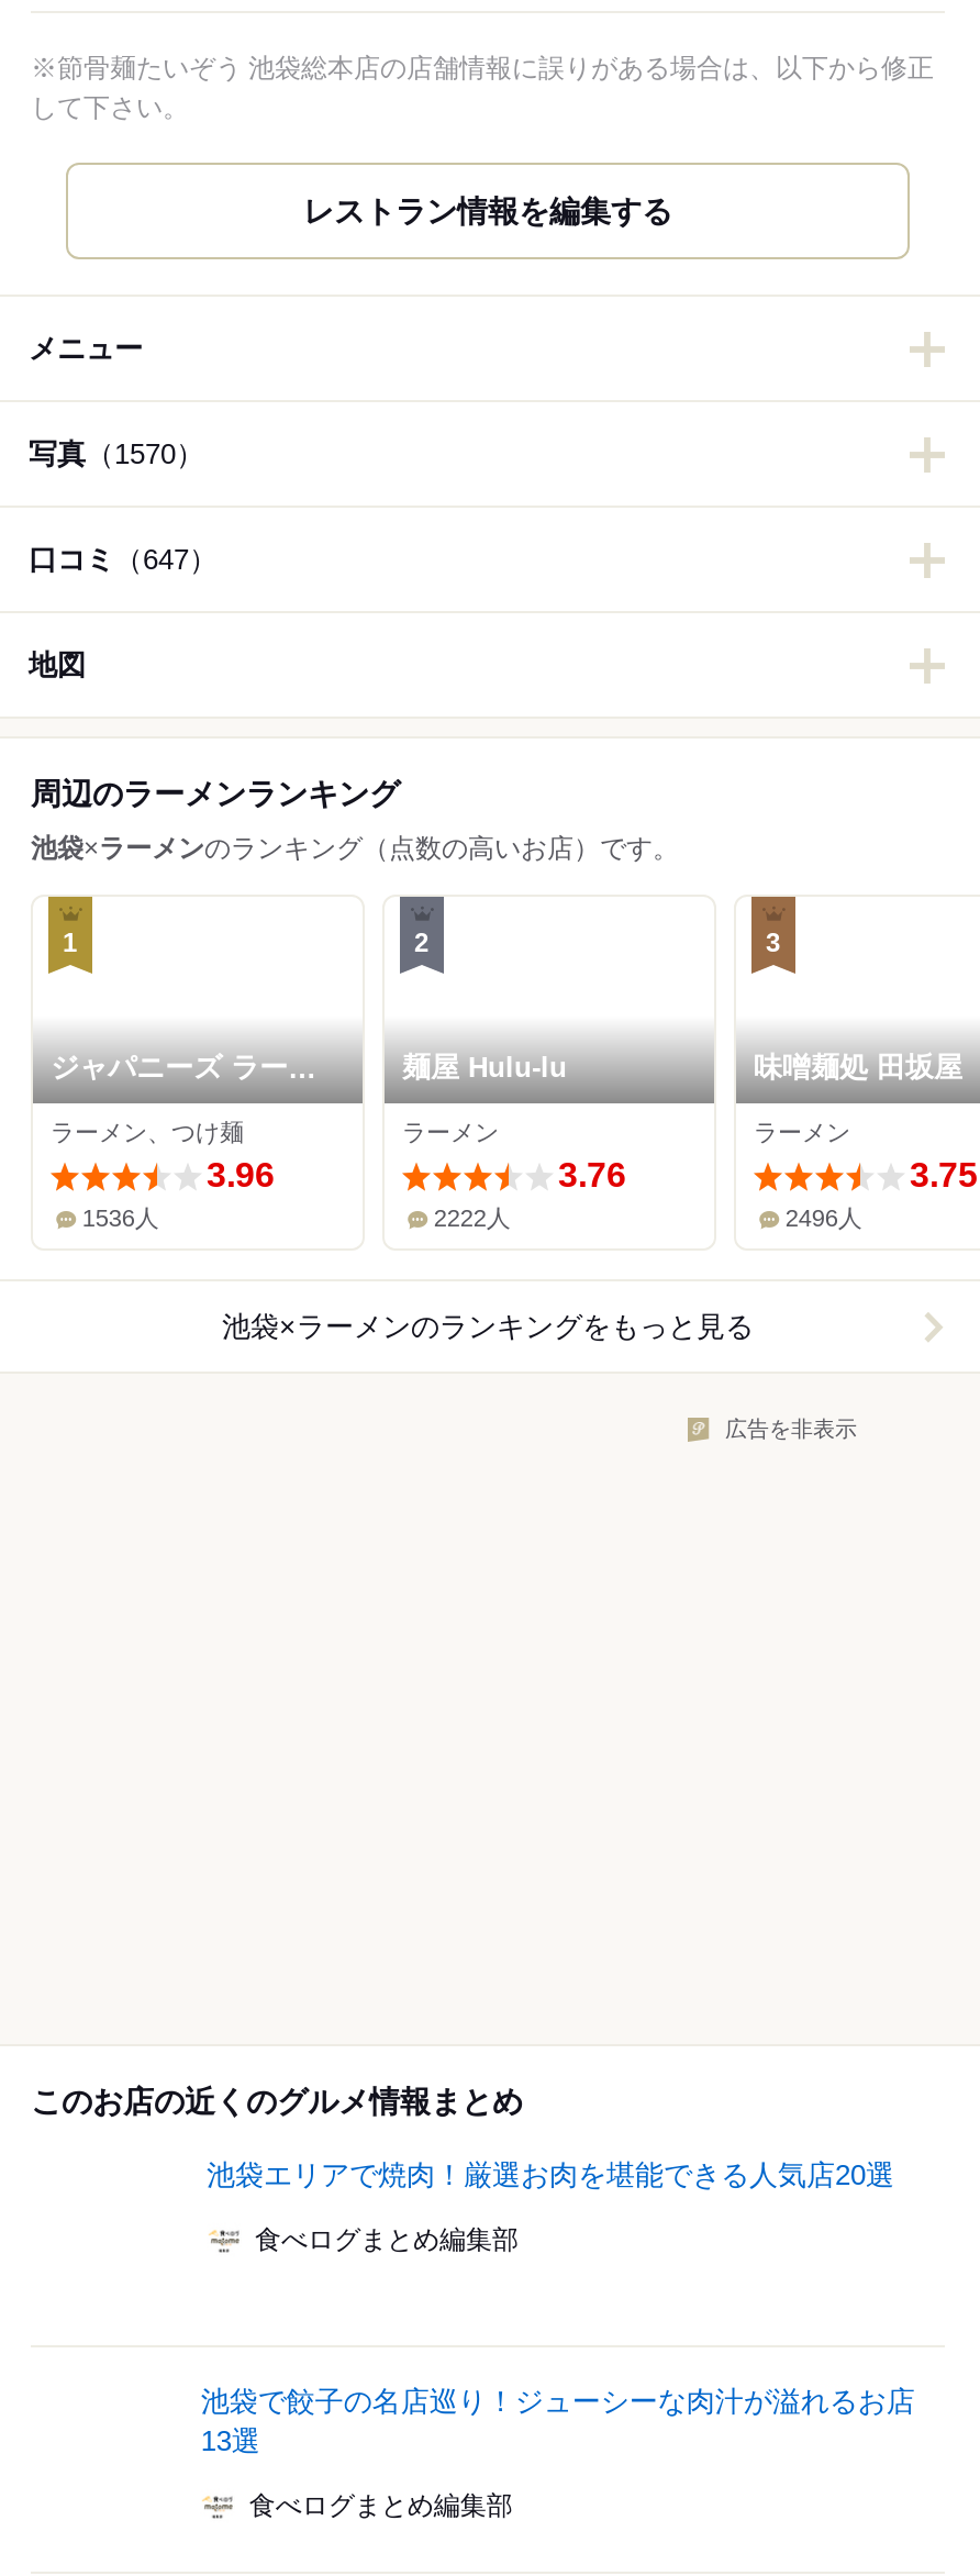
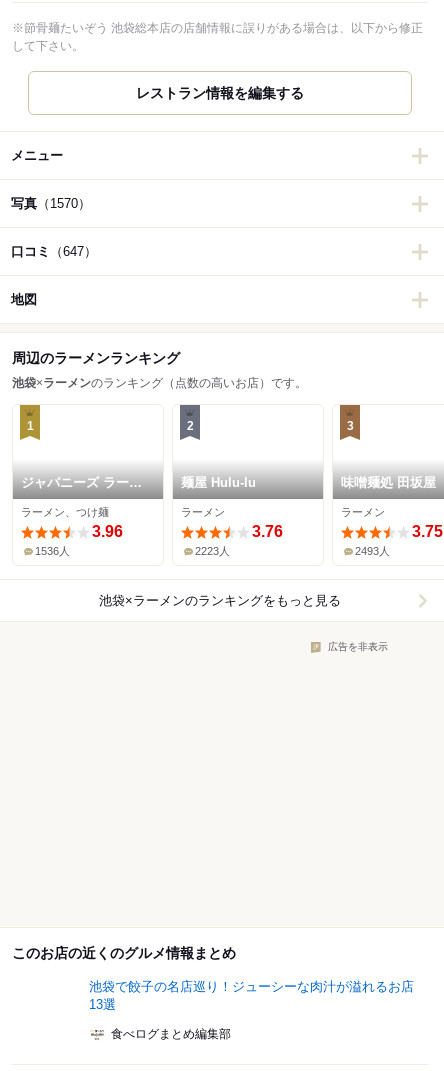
[434,1205,511,1232] 2222人 -> [195,545,230,557] 2223人
[785,1205,862,1232] 2496人 -> [355,545,390,557] 2493人
[207,2159,894,2256] 池袋エリアで焼肉！厳選お肉を堪能できる人気店20選 | 食べログまとめ編集部 -> none

